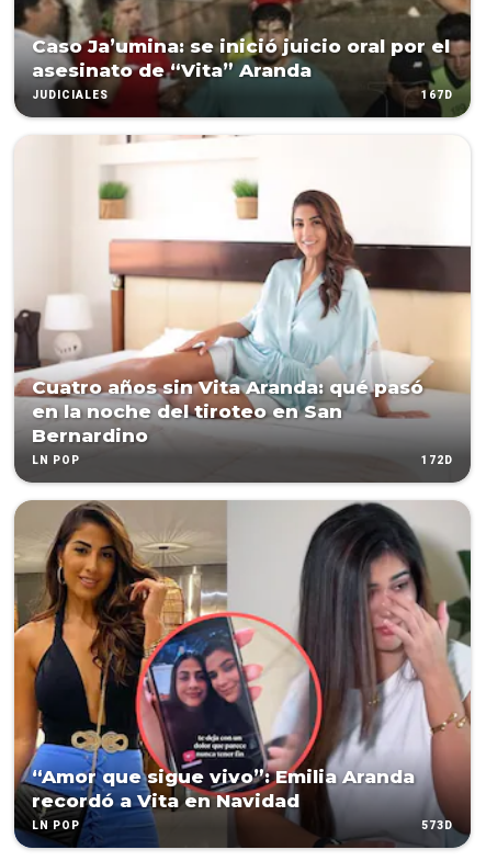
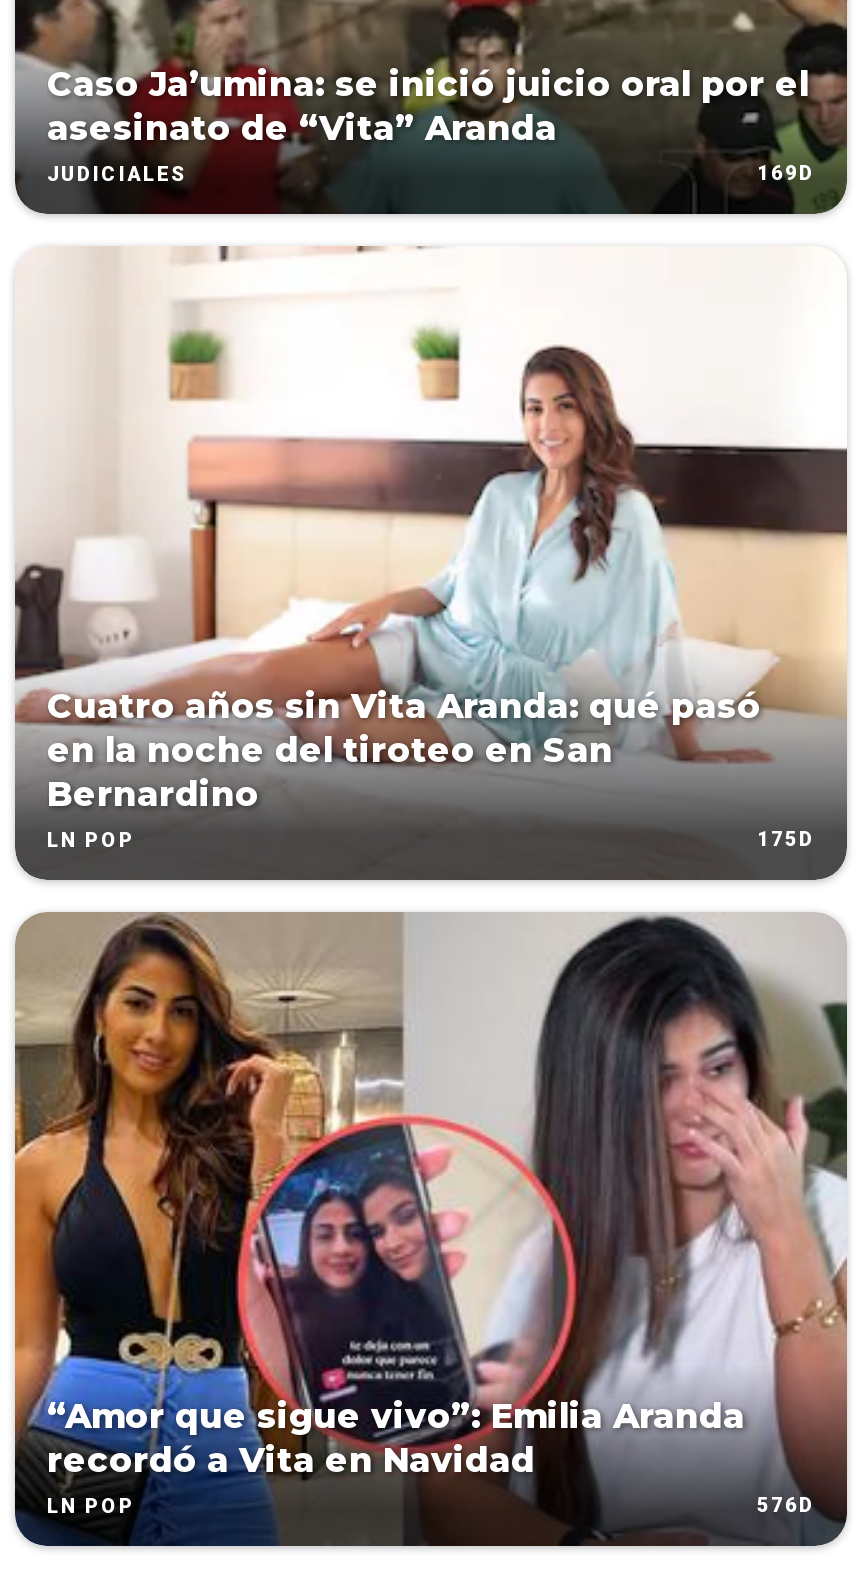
[421,89,453,101] 167D -> [757,162,815,184] 169D
[421,454,453,466] 172D -> [757,828,815,850] 175D
[421,820,453,832] 573D -> [757,1494,815,1516] 576D

